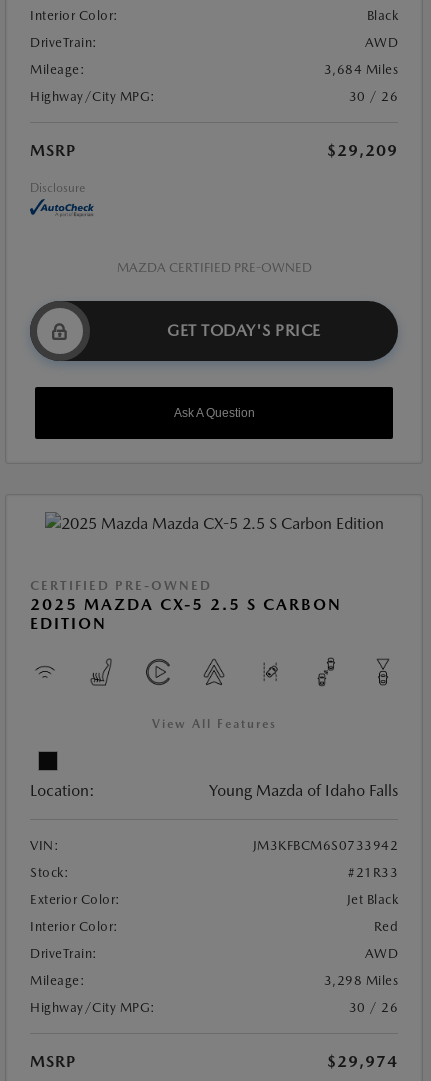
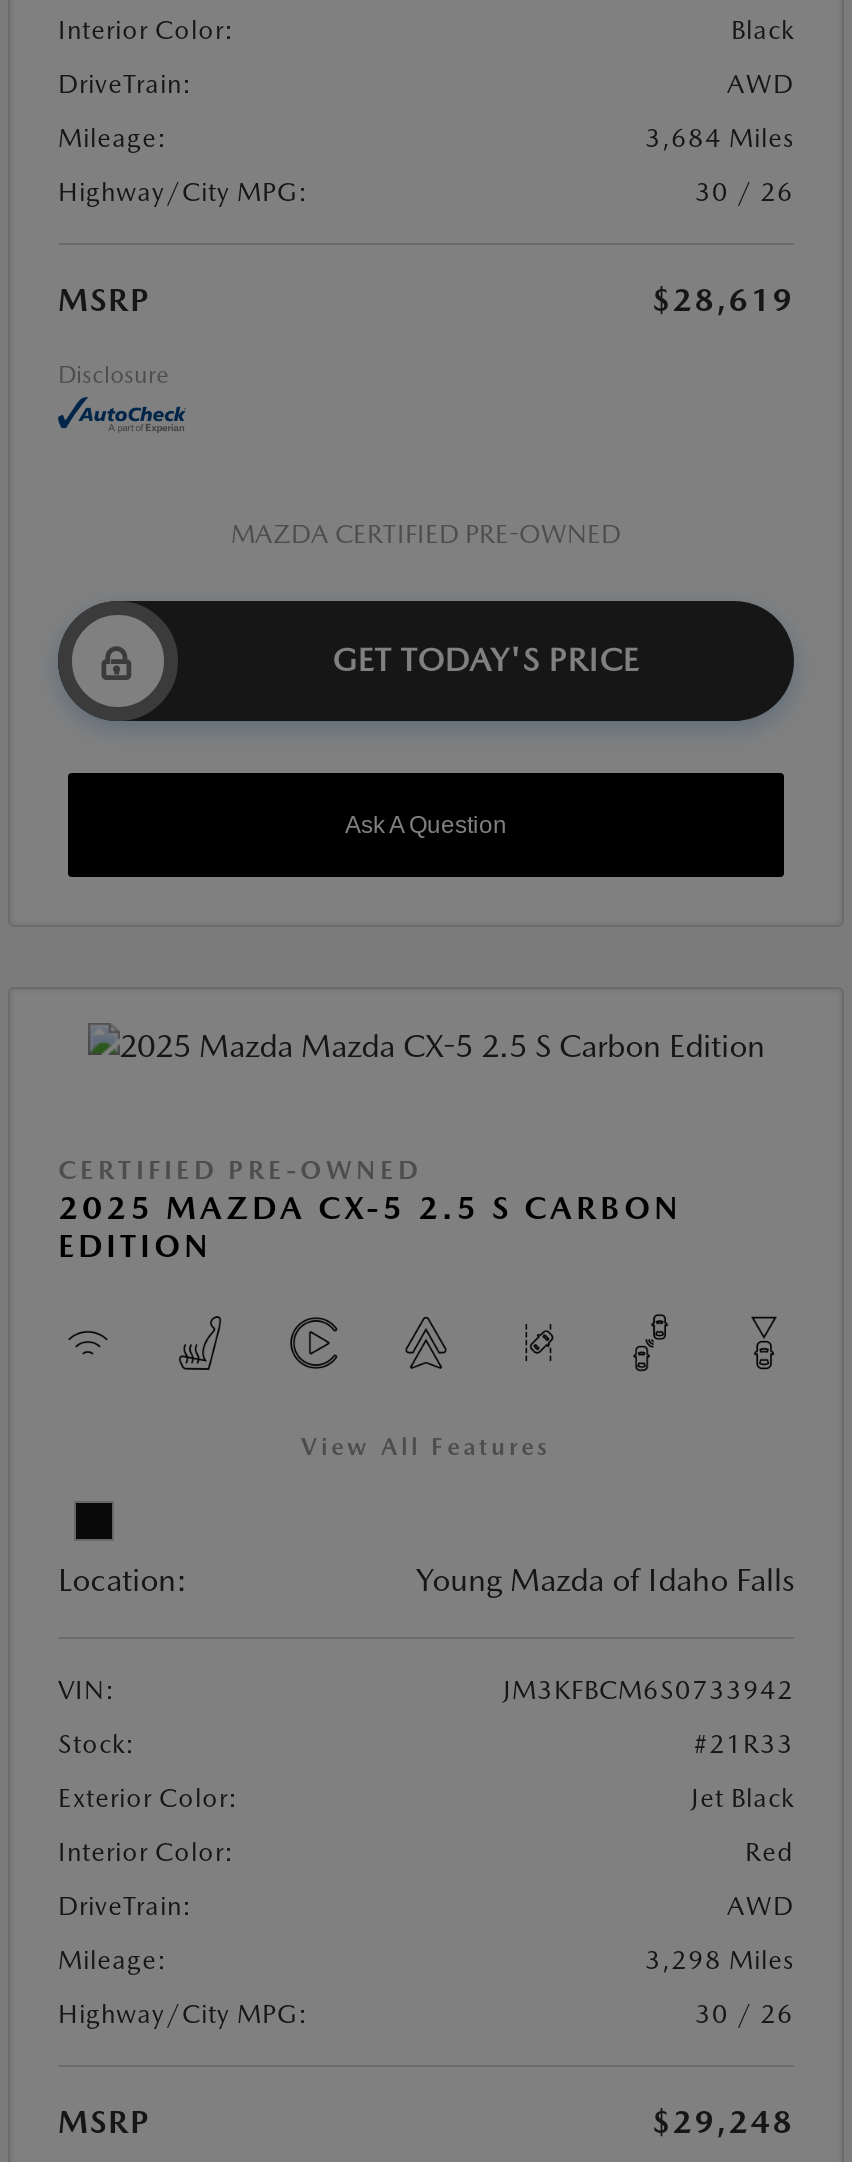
[327,141,398,160] $29,209 -> [652,281,794,319] $28,619
[327,1052,398,1071] $29,974 -> [652,2104,794,2142] $29,248

